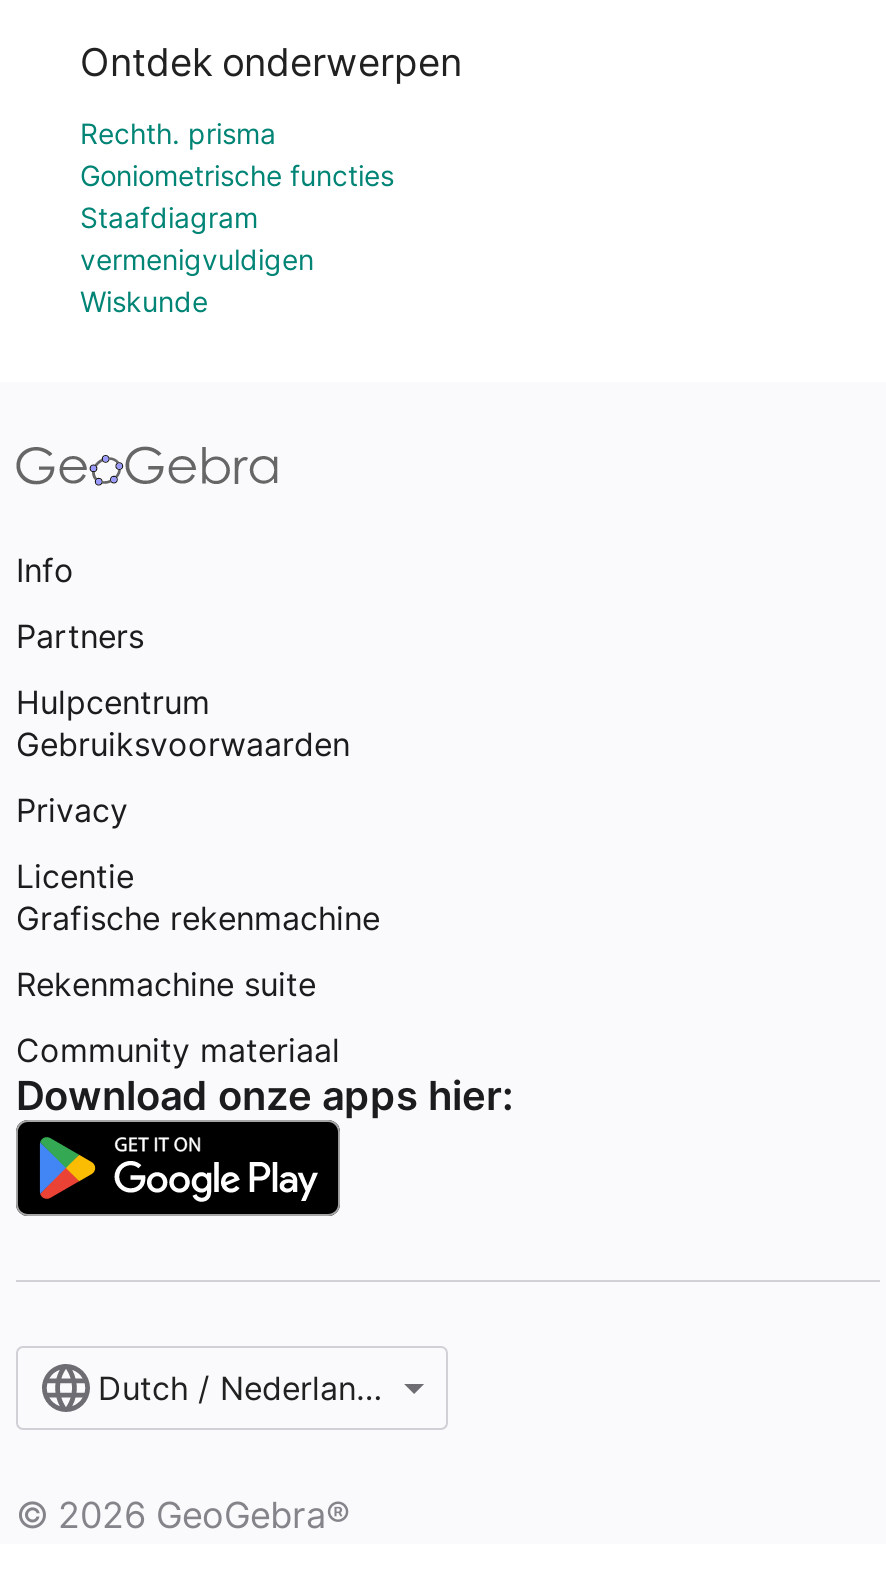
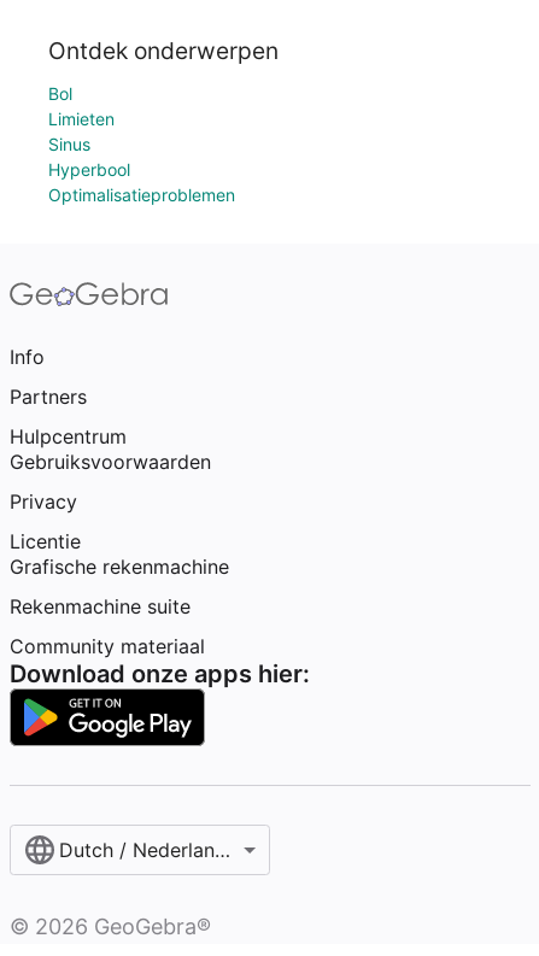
[80,116,394,318] Rechth. prisma | Goniometrische functies | Staafdiagram | vermenigvuldigen | Wiskunde -> [48,83,235,205] Bol | Limieten | Sinus | Hyperbool | Optimalisatieproblemen

